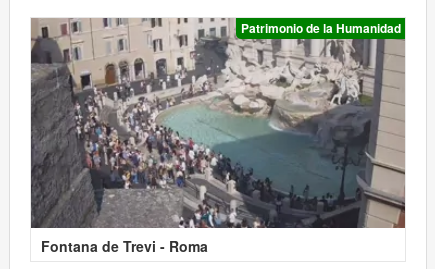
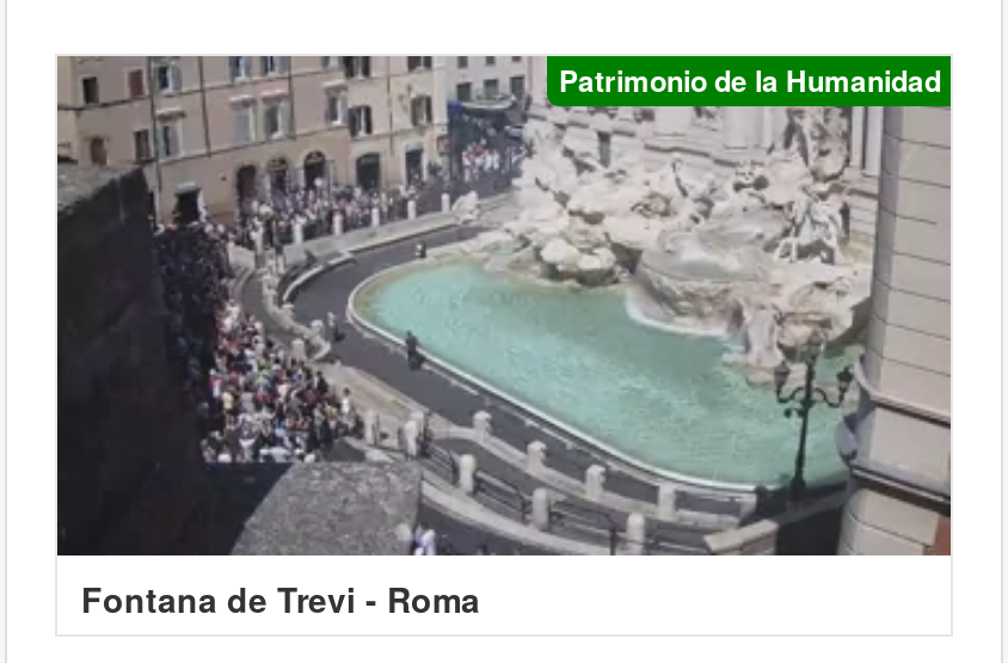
[31,18,383,229] [image] -> [57,56,896,558] [image]

